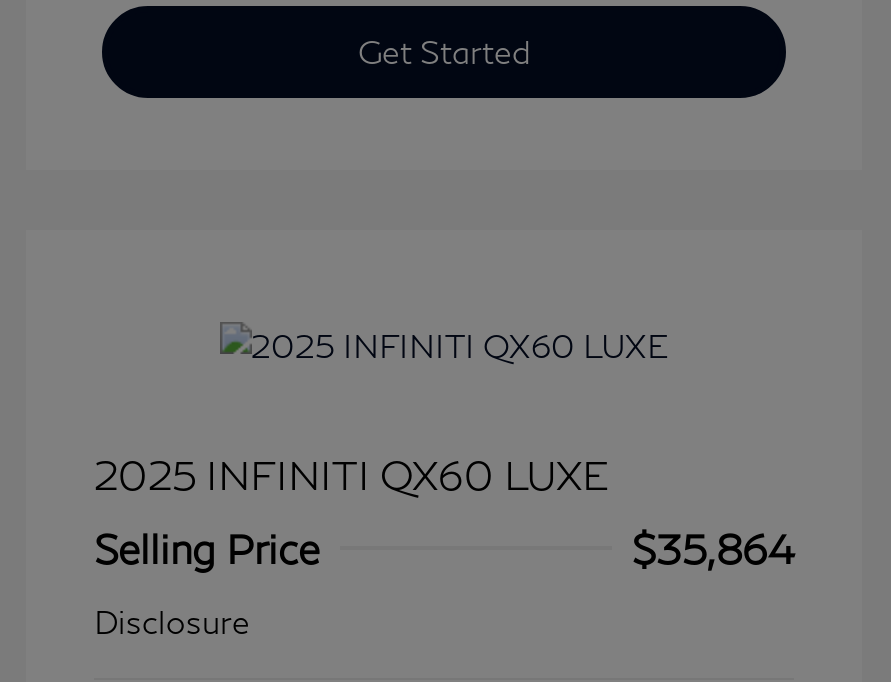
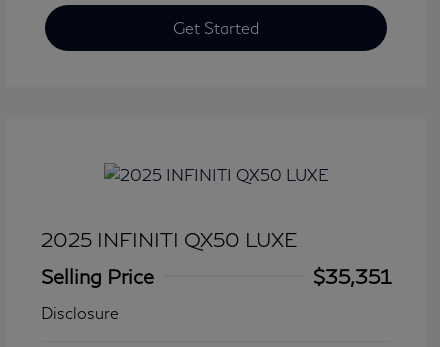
[94,451,608,499] 2025 INFINITI QX60 LUXE -> [41,227,297,251] 2025 INFINITI QX50 LUXE
[632,525,794,573] $35,864 -> [313,264,391,288] $35,351

